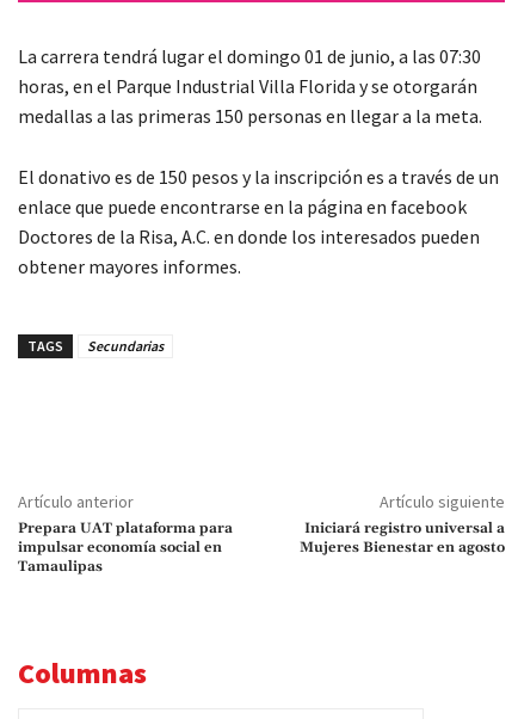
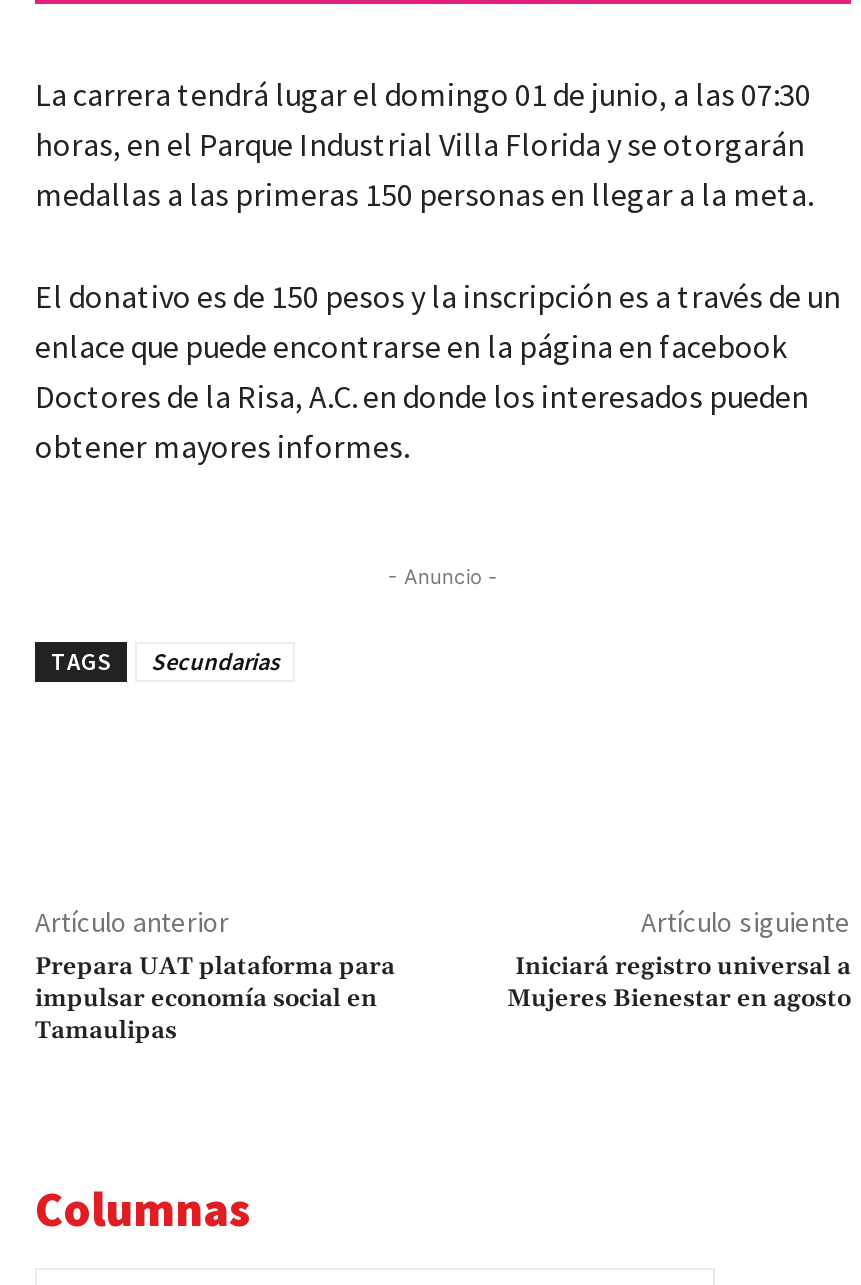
none -> [388,565,498,589] - Anuncio -

